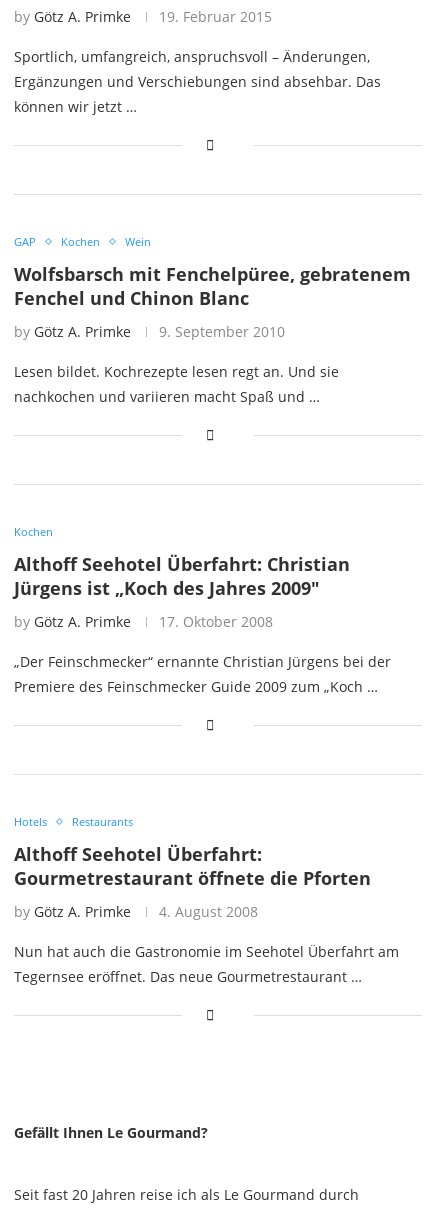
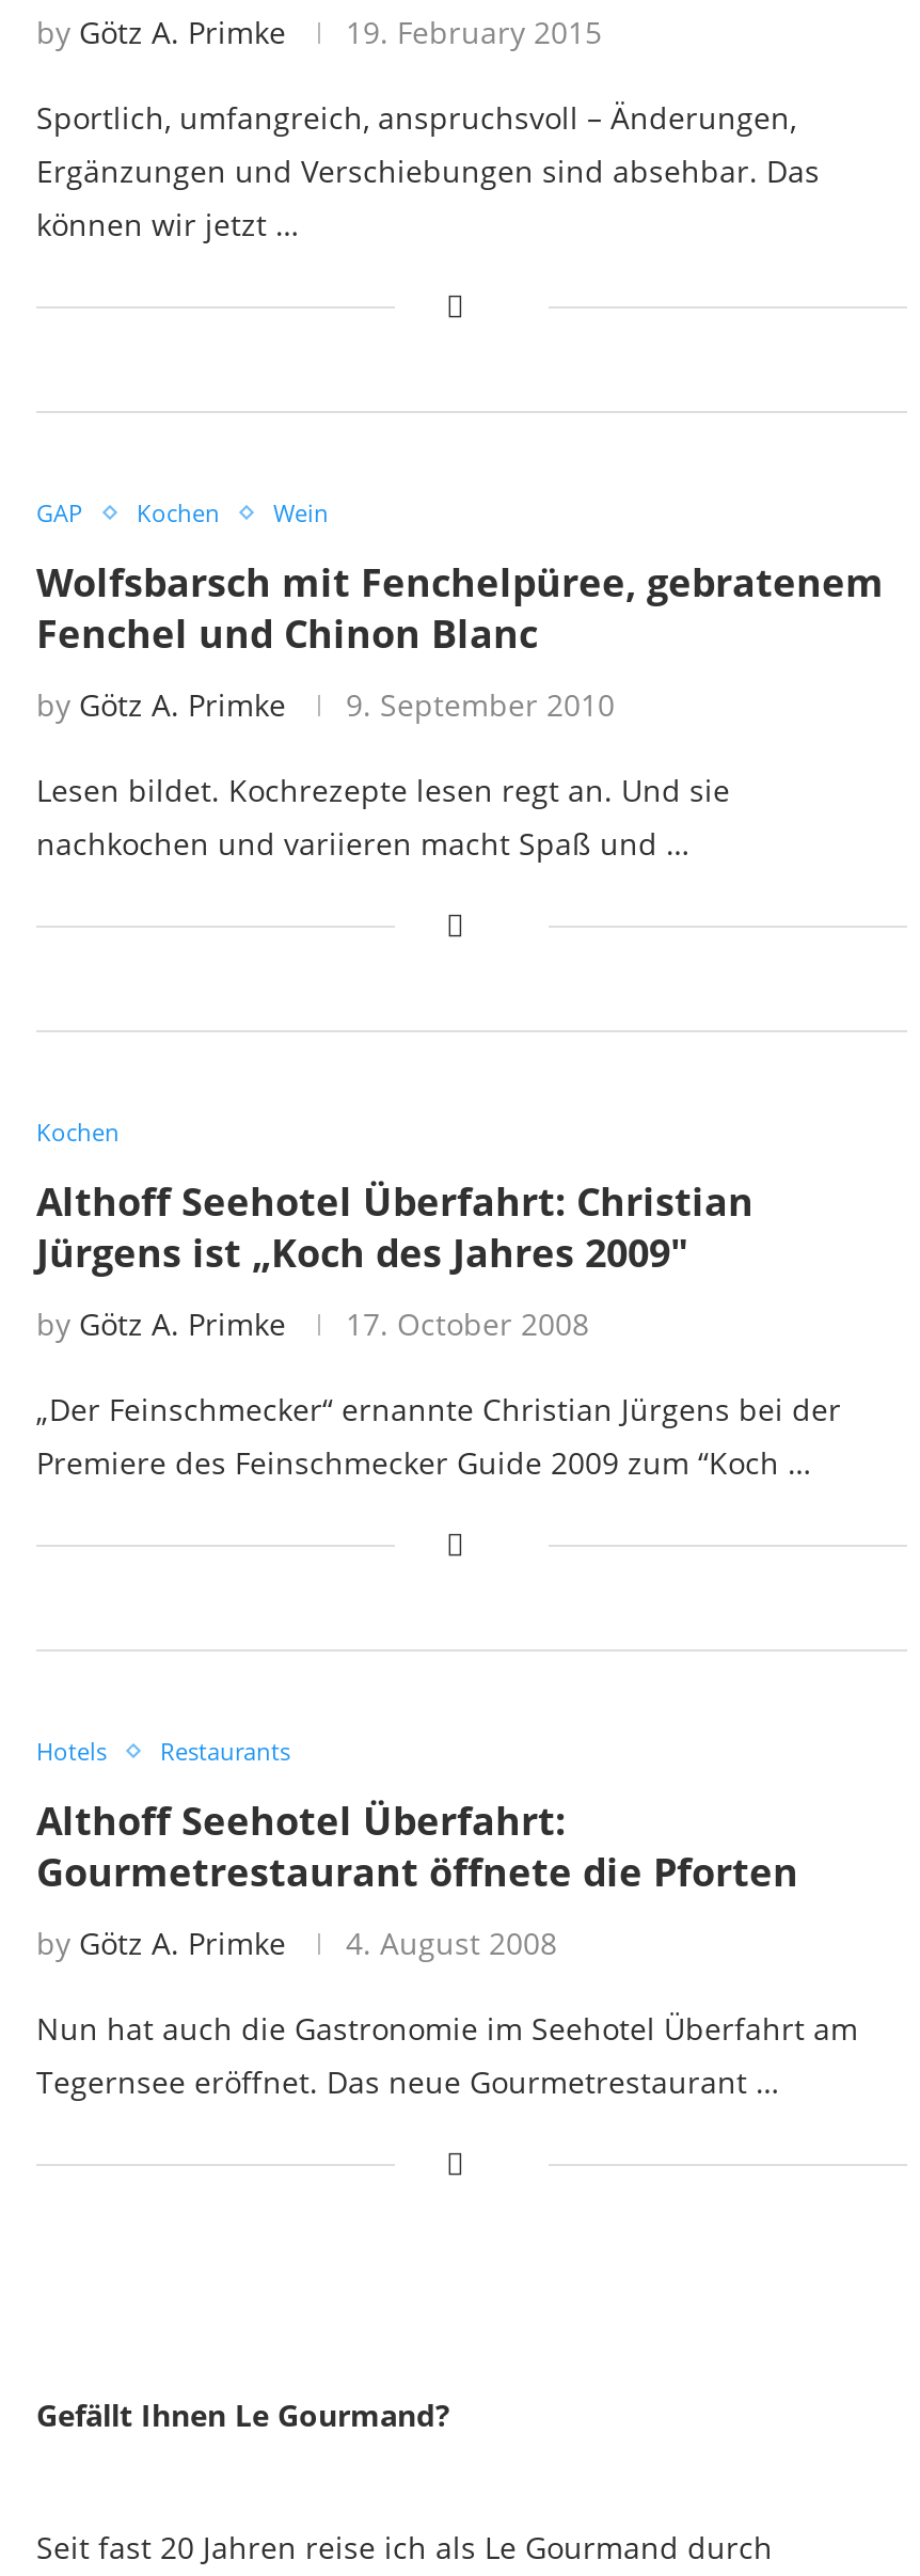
[14,7,272,26] by Götz A. Primke 19. Februar 2015 -> [36,13,602,53] by Götz A. Primke 19. February 2015
[14,612,273,631] by Götz A. Primke 17. Oktober 2008 -> [36,1305,589,1345] by Götz A. Primke 17. October 2008
[14,677,378,696] Premiere des Feinschmecker Guide 2009 zum „Koch … -> [36,1443,811,1484] Premiere des Feinschmecker Guide 2009 zum “Koch …

